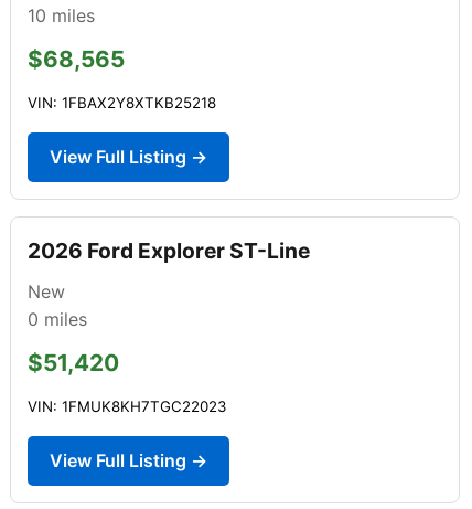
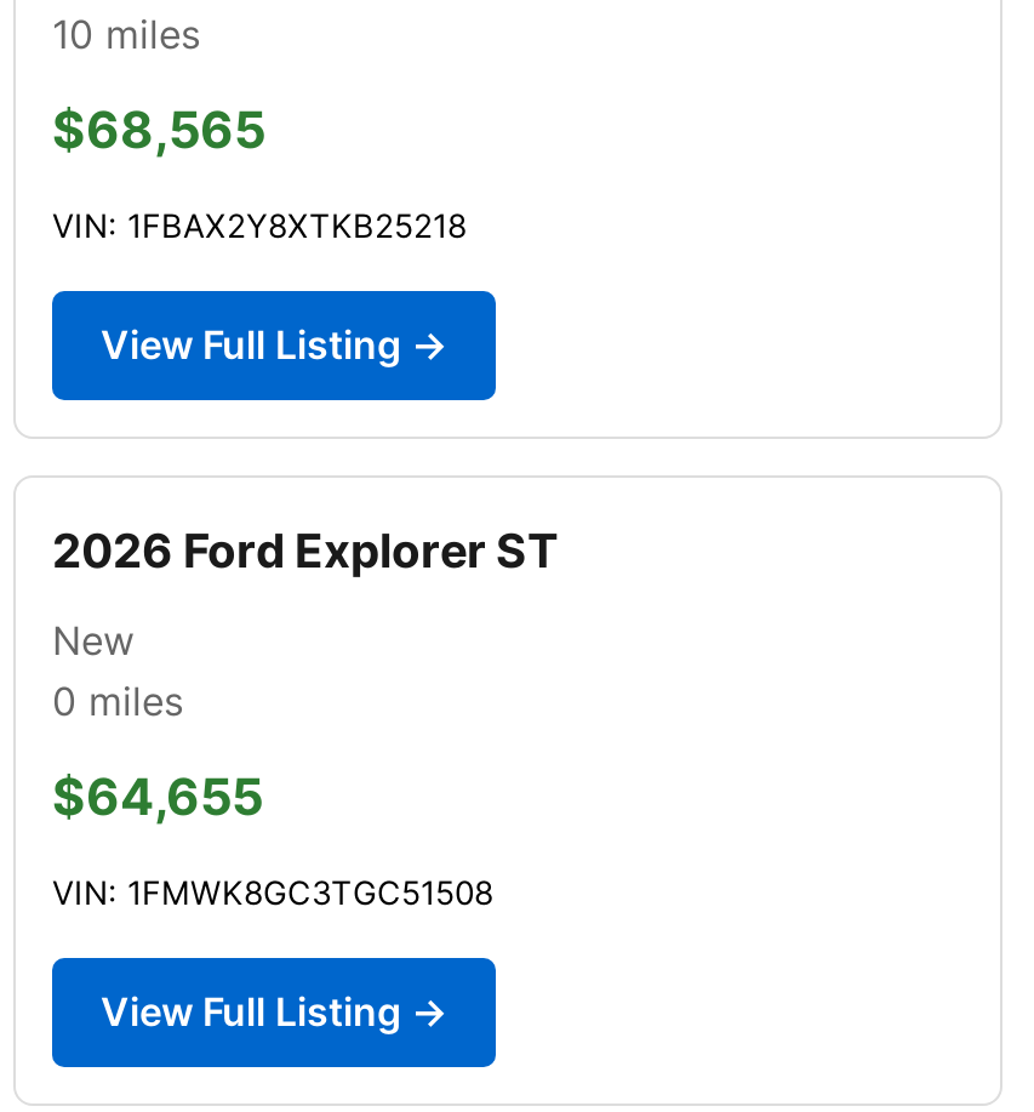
[28,237,310,264] 2026 Ford Explorer ST-Line -> [52,521,559,579] 2026 Ford Explorer ST
[28,349,119,376] $51,420 -> [52,766,263,827] $64,655
[28,397,226,415] VIN: 1FMUK8KH7TGC22023 -> [52,873,493,912] VIN: 1FMWK8GC3TGC51508

